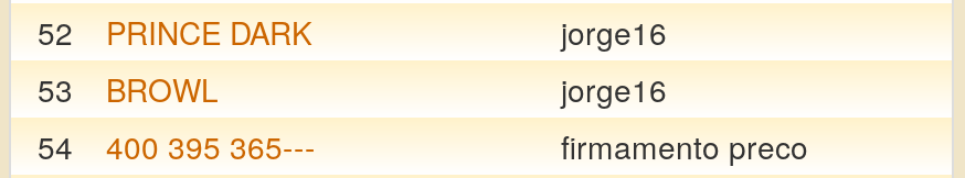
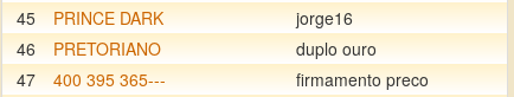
[38,10,311,54] 52 PRINCE DARK -> [17,6,163,30] 45 PRINCE DARK
[38,67,667,168] 53 | BROWL | jorge16 | 54 -> [17,37,377,91] 46 | PRETORIANO | duplo ouro | 47

